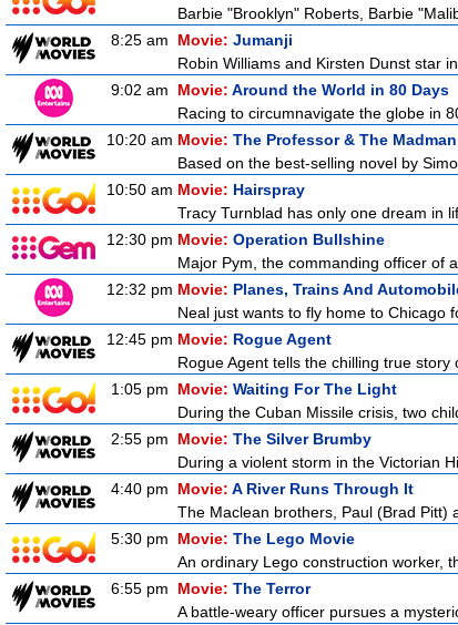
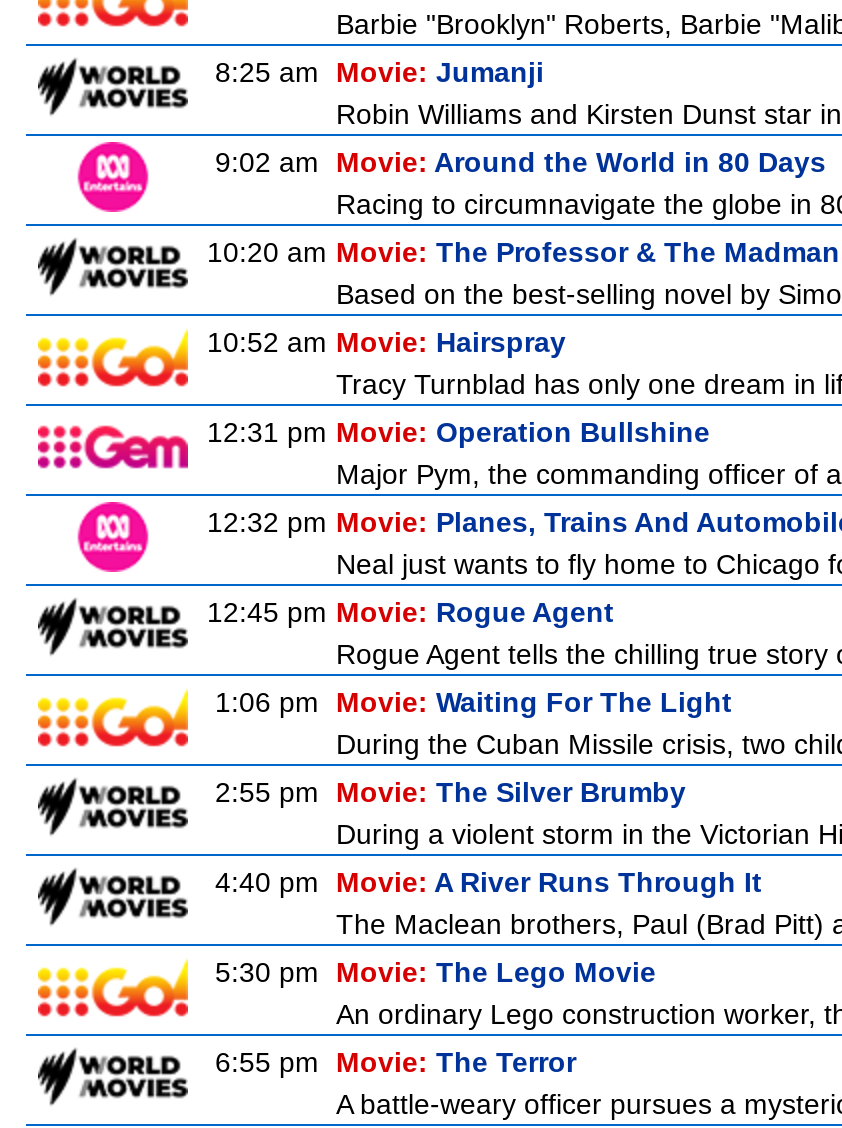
[106,181,305,198] 10:50 am Movie: Hairspray -> [207,326,566,358] 10:52 am Movie: Hairspray
[106,230,385,248] 12:30 pm Movie: Operation Bullshine -> [207,416,710,448] 12:31 pm Movie: Operation Bullshine
[110,380,397,398] 1:05 pm Movie: Waiting For The Light -> [215,686,732,718] 1:06 pm Movie: Waiting For The Light

